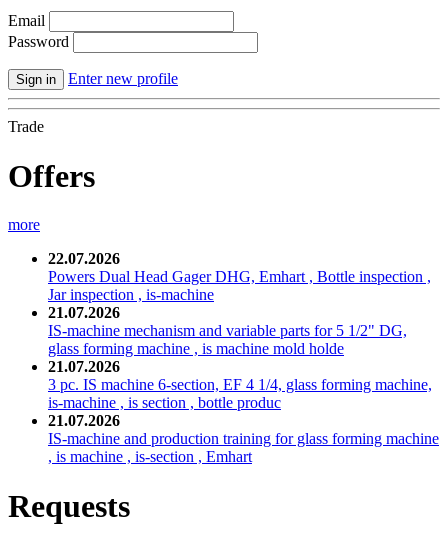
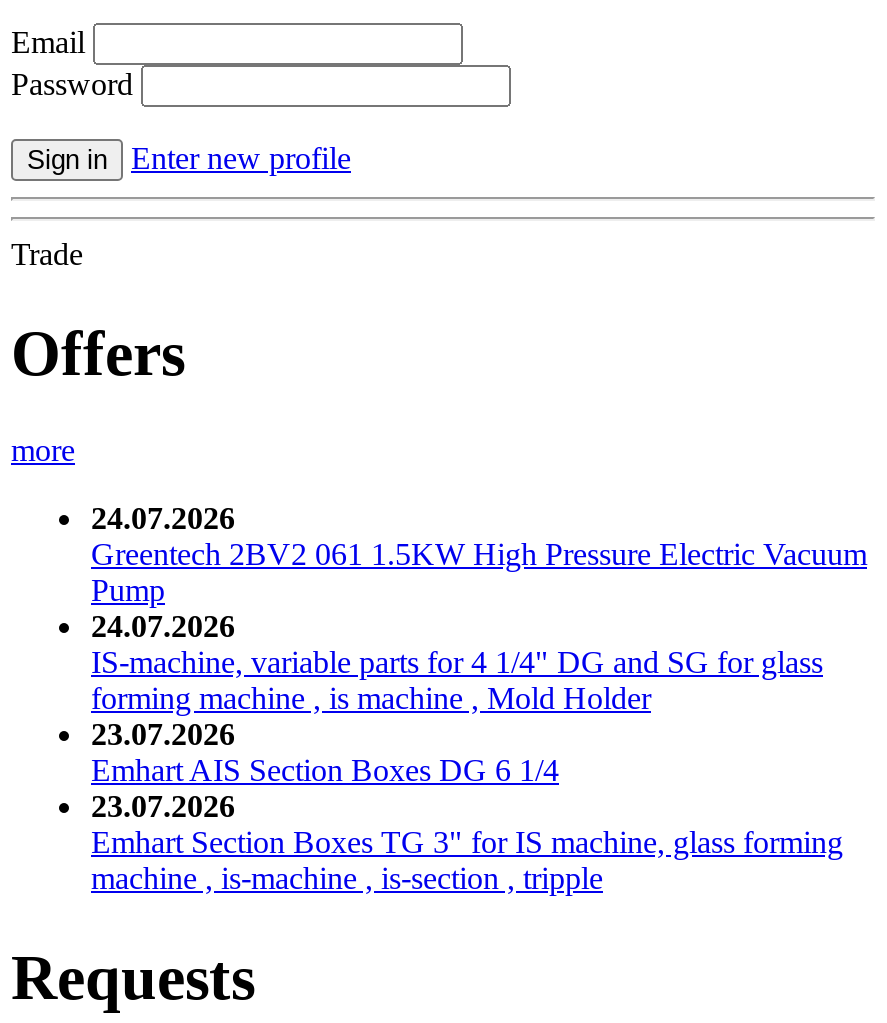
[48,250,439,465] 22.07.2026 | Powers Dual Head Gager DHG, Emhart , Bottle inspection , | Jar inspection , is-machine | 21.07.2026 | IS-machine mechanism and variable parts for 5 1/2" DG, | glass forming machine , is machine mold holde | 21.07.2026 | 3 pc. IS machine 6-section, EF 4 1/4, glass forming machine, | is-machine , is section , bottle produc | 21.07.2026 | IS-machine and production training for glass forming machine | , is machine , is-section , Emhart -> [91,501,867,895] 24.07.2026 | Greentech 2BV2 061 1.5KW High Pressure Electric Vacuum | Pump | 24.07.2026 | IS-machine, variable parts for 4 1/4" DG and SG for glass | forming machine , is machine , Mold Holder | 23.07.2026 | Emhart AIS Section Boxes DG 6 1/4 | 23.07.2026 | Emhart Section Boxes TG 3" for IS machine, glass forming | machine , is-machine , is-section , tripple

